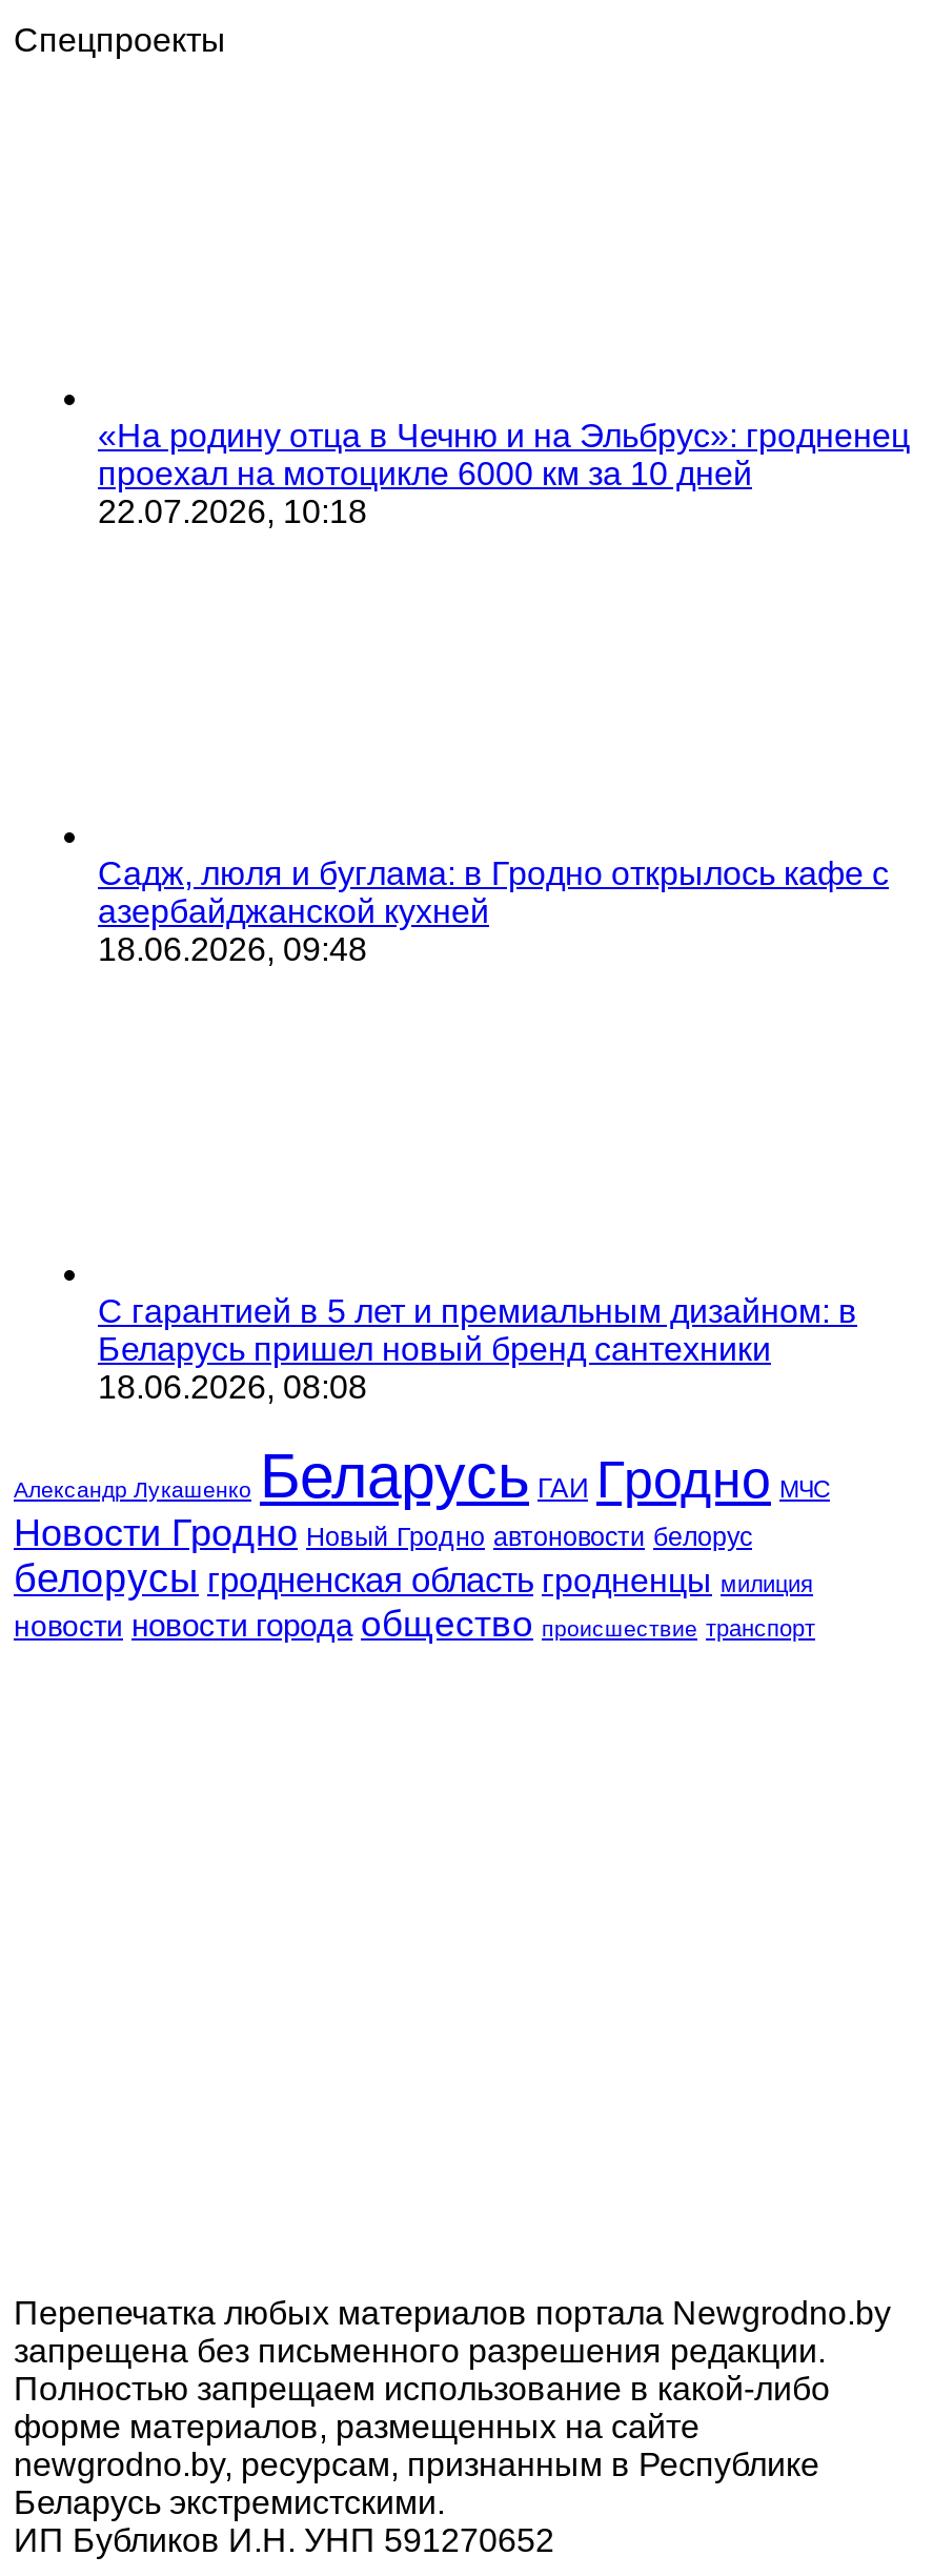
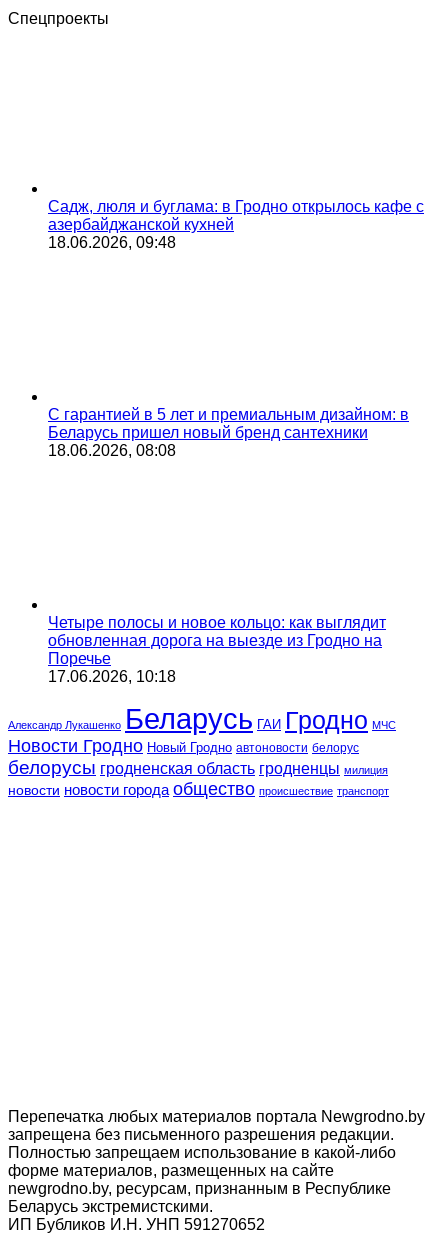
[98,418,910,529] «На родину отца в Чечню и на Эльбрус»: гродненец | проехал на мотоцикле 6000 км за 10 дней | 22.07.2026, 10:18 -> none
moved [98,856,889,1405] -> [48,198,424,459]: Садж, люля и буглама: в Гродно открылось кафе с | азербайджанской кухней | 18.06.2026, 09:48 | С гарантией в 5 лет и премиальным дизайном: в | Беларусь пришел новый бренд сантехники | 18.06.2026, 08:08
none -> [48,614,386,685] Четыре полосы и новое кольцо: как выглядит | обновленная дорога на выезде из Гродно на | Поречье | 17.06.2026, 10:18

